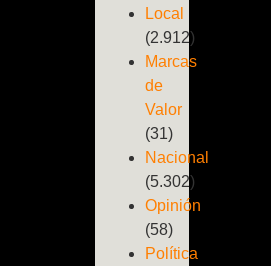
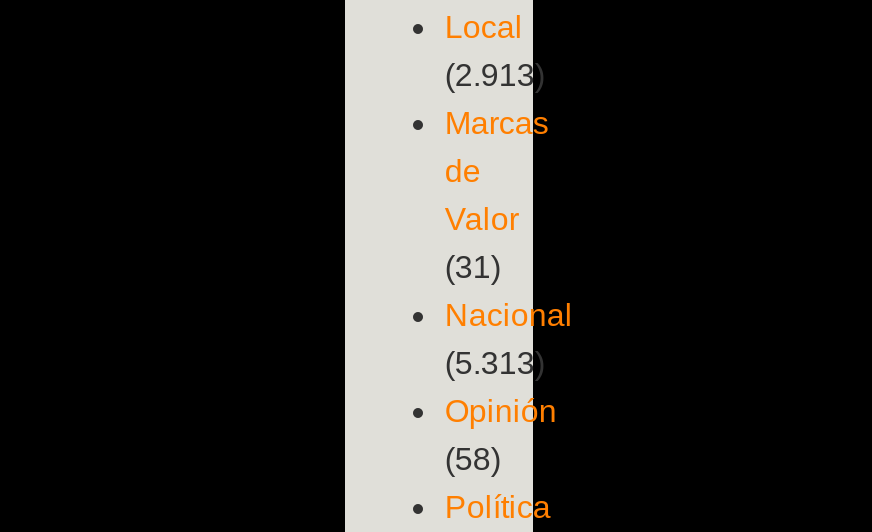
[145,29,195,46] (2.912) -> [445,57,545,91] (2.913)
[145,173,195,190] (5.302) -> [445,345,545,379] (5.313)

